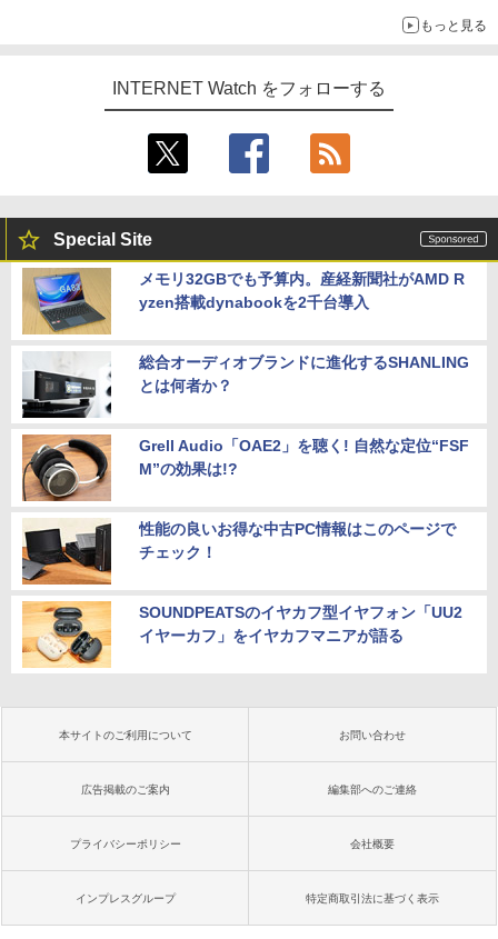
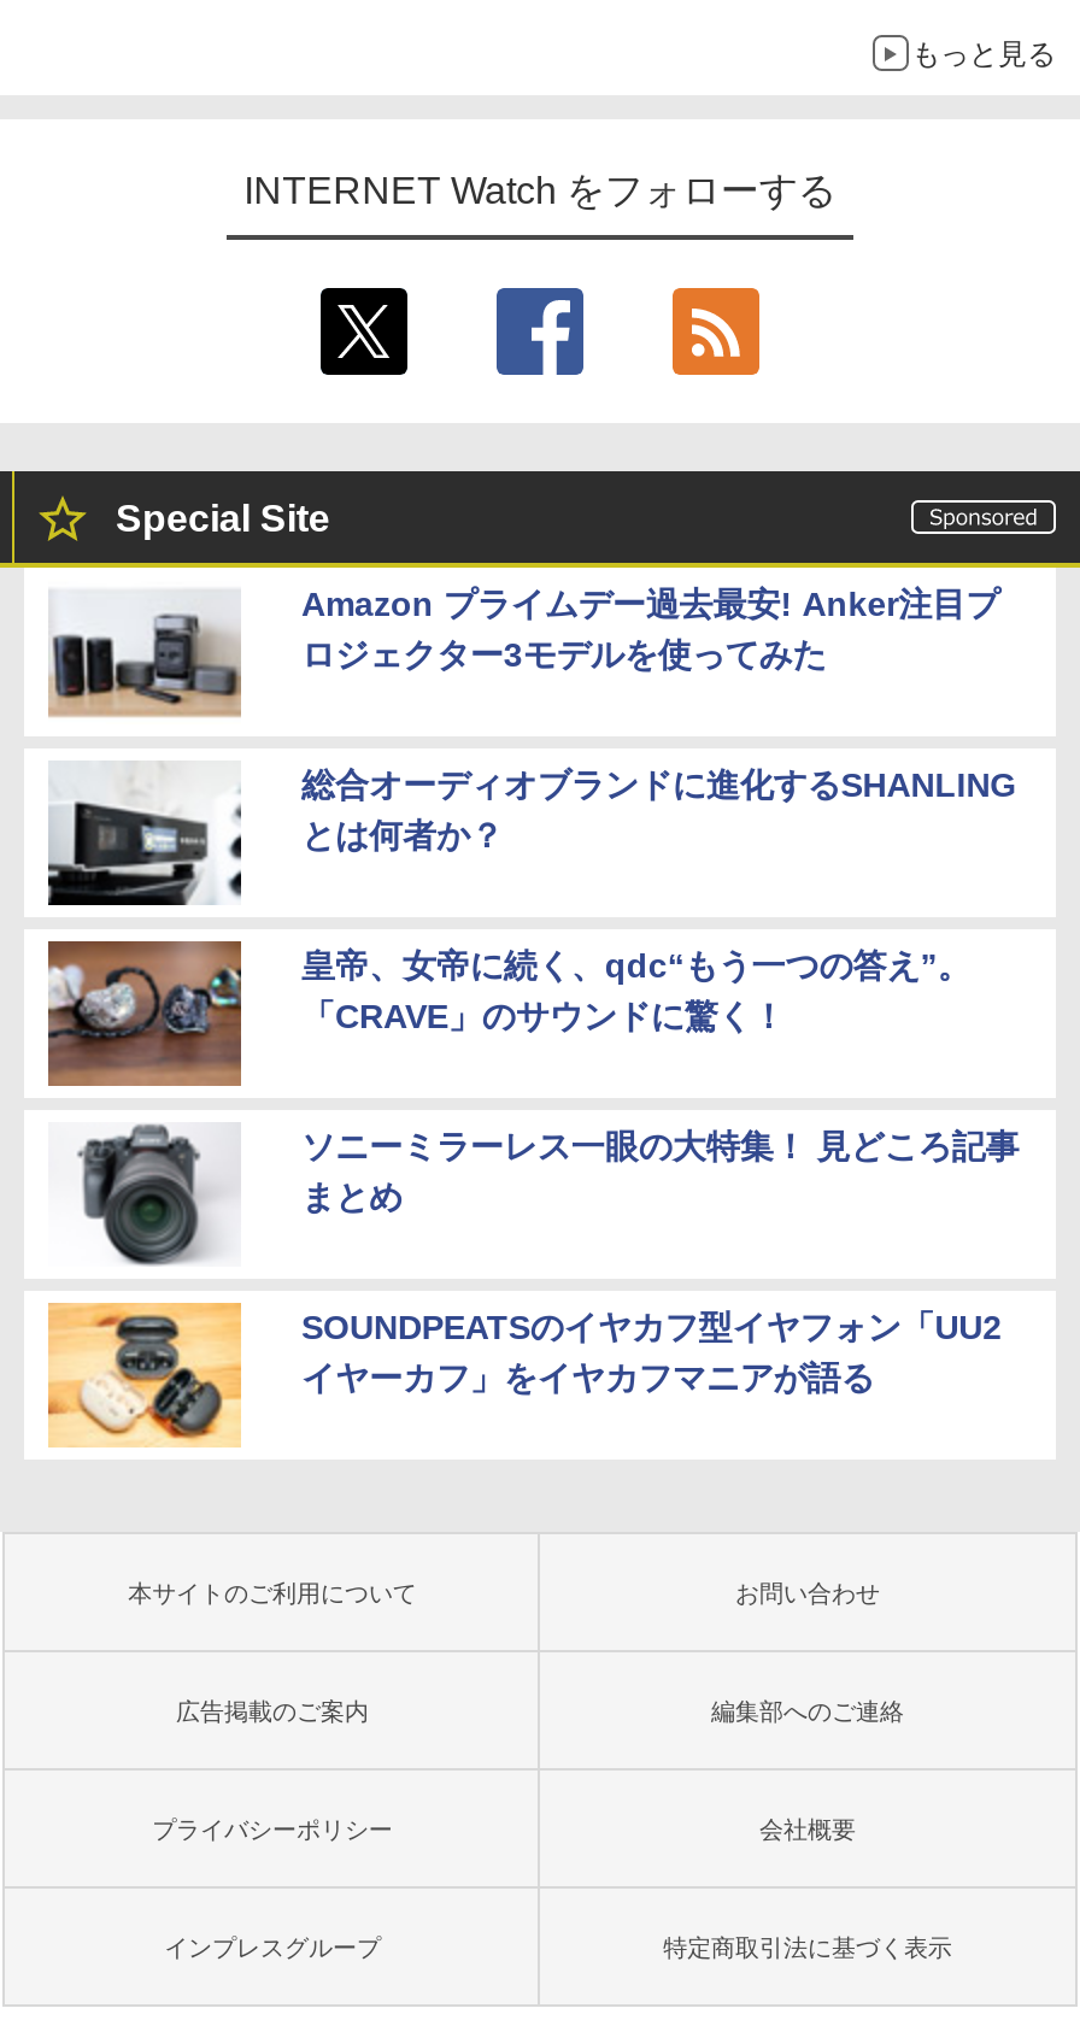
[21,267,464,336] [image] | メモリ32GBでも予算内。産経新聞社がAMD R | yzen搭載dynabookを2千台導入 -> [48,580,999,724] [image] | Amazon プライムデー過去最安! Anker注目プ | ロジェクター3モデルを使ってみた
[22,433,469,501] [image] | Grell Audio「OAE2」を聴く! 自然な定位“FSF | M”の効果は!? -> [46,939,971,1086] [image] | 皇帝、女帝に続く、qdc“もう一つの答え”。 | 「CRAVE」のサウンドに驚く！
[21,519,455,586] [image] | 性能の良いお得な中古PC情報はこのページで | チェック！ -> [48,1122,1019,1267] [image] | ソニーミラーレス一眼の大特集！ 見どころ記事 | まとめ

